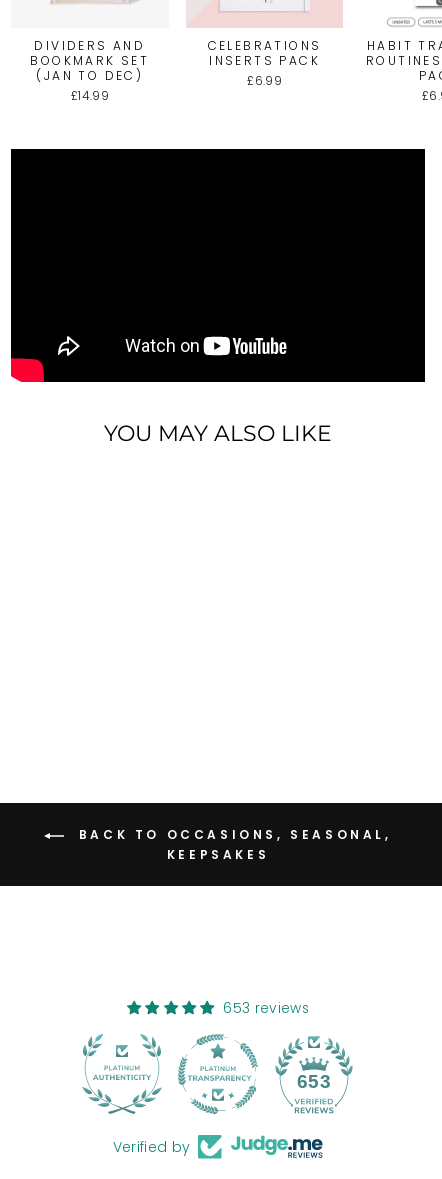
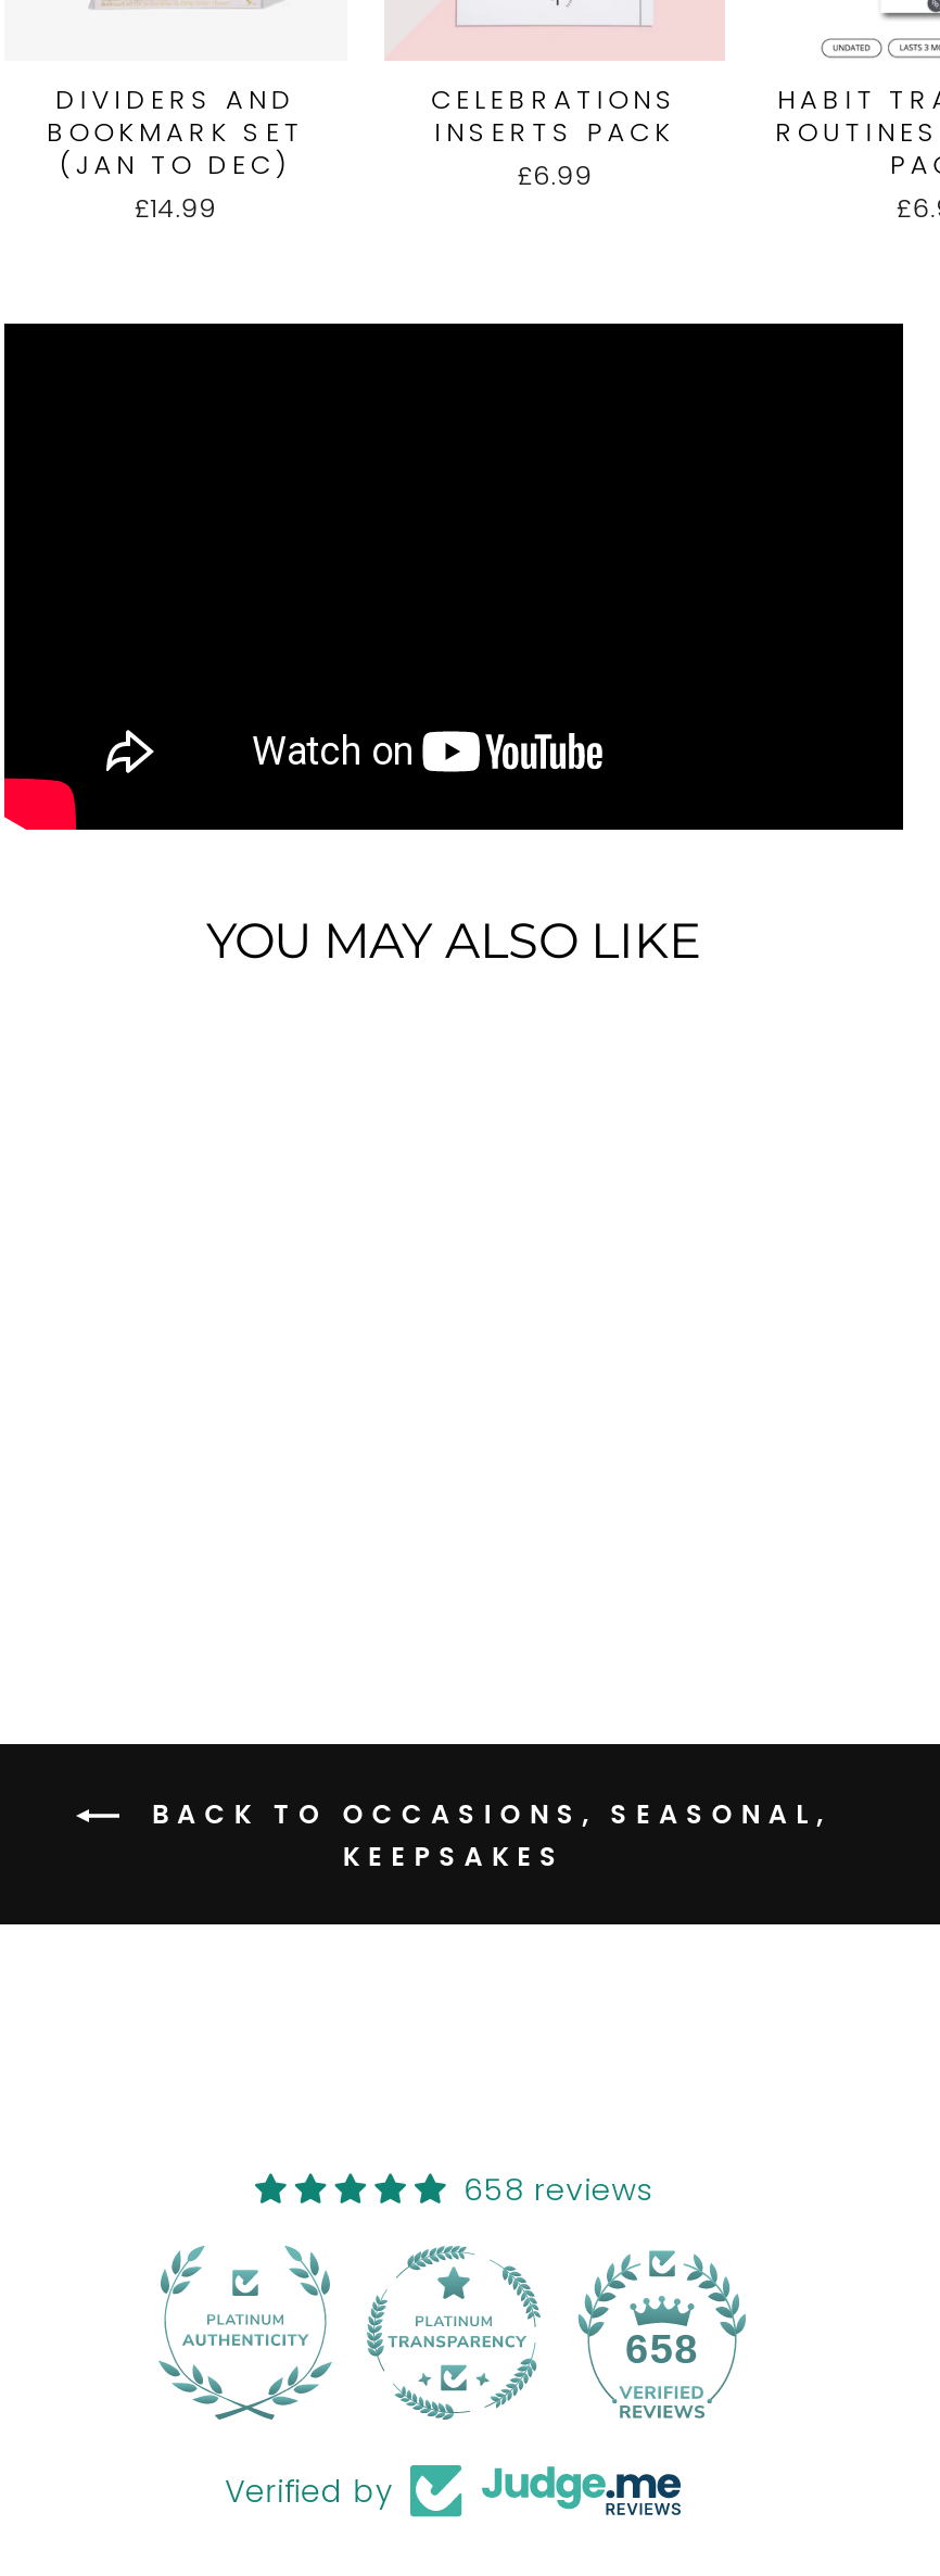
[223,999,309,1018] 653 reviews -> [464,2170,652,2212] 658 reviews
[297,1071,331,1092] 653 -> [625,2327,699,2372] 658

